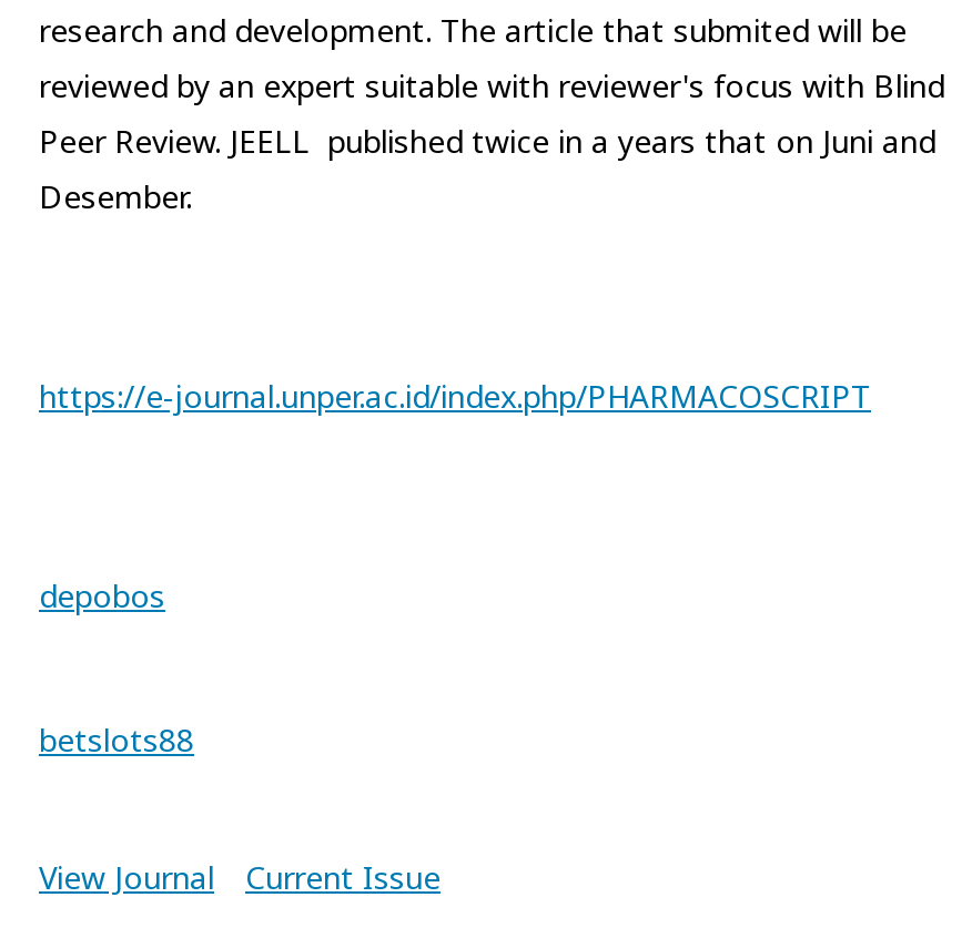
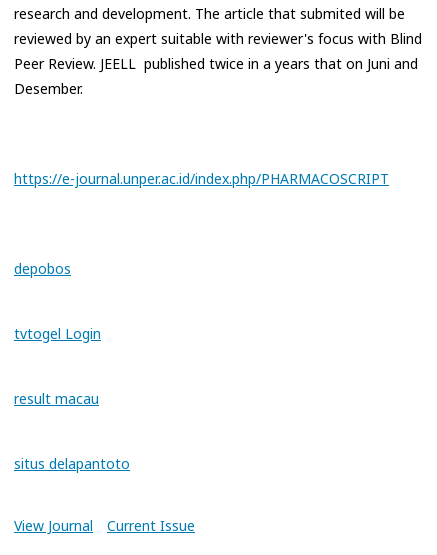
[39,718,194,761] betslots88 -> [14,324,130,473] tvtogel Login | result macau | situs delapantoto

